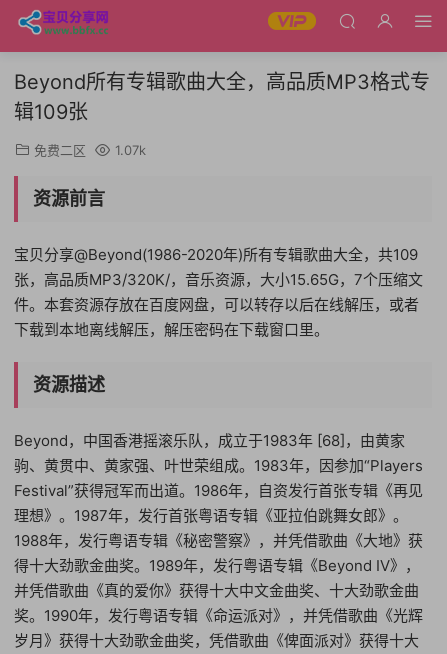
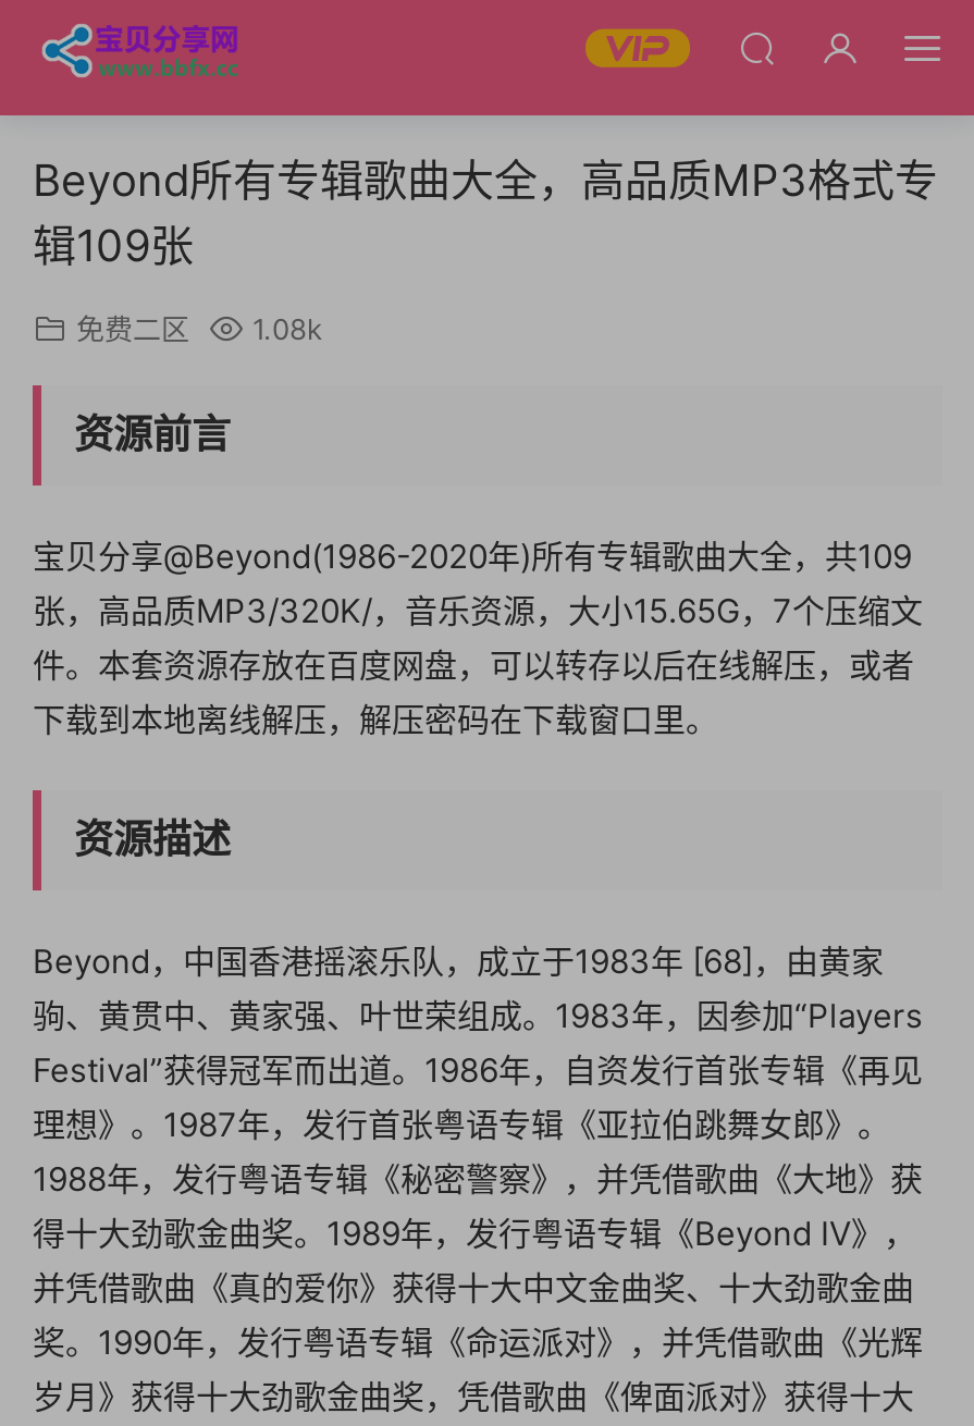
[34,142,146,158] 免费二区 1.07k -> [76,311,322,346] 免费二区 1.08k

